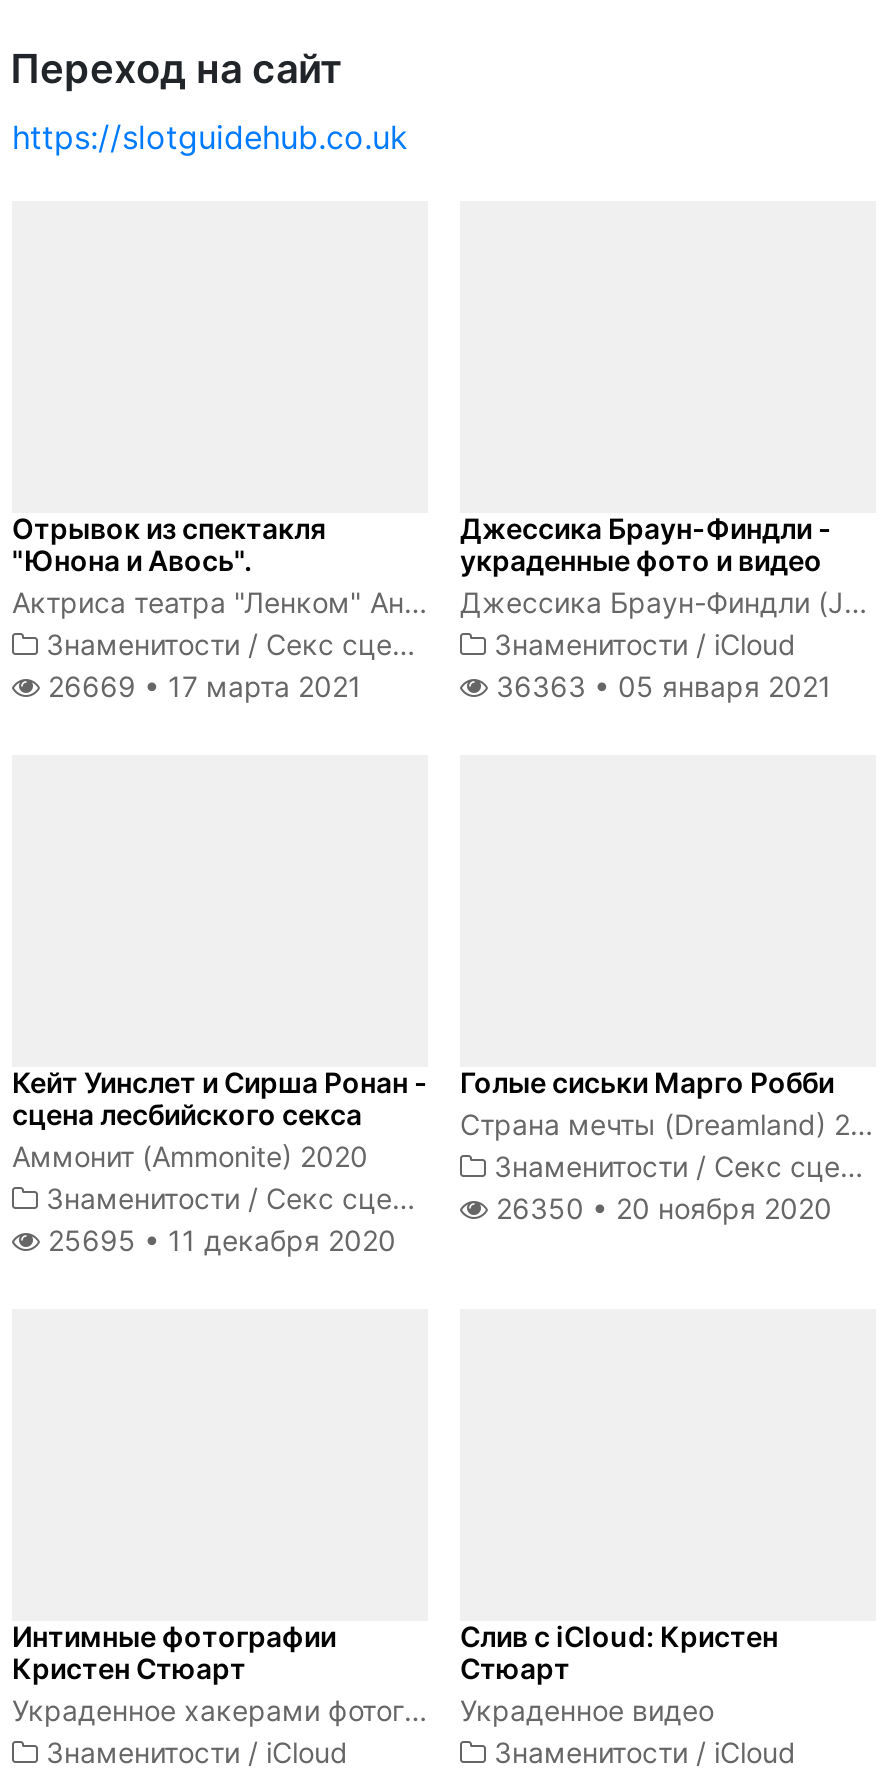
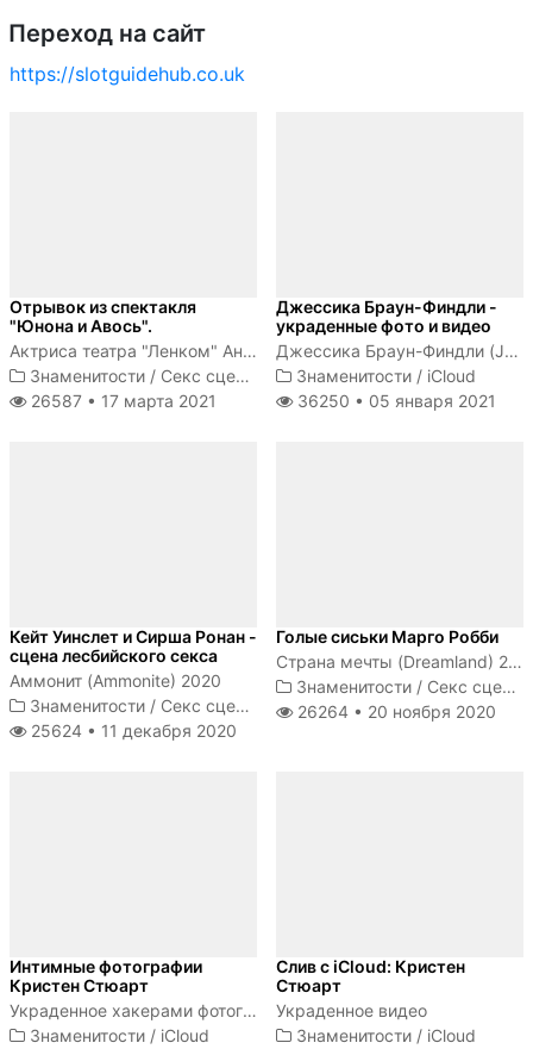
[40,669,362,703] 26669 • 17 марта 2021 -> [26,391,217,411] 26587 • 17 марта 2021
[488,669,832,703] 36363 • 05 января 2021 -> [293,391,496,411] 36250 • 05 января 2021
[488,1191,832,1225] 26350 • 20 ноября 2020 -> [293,701,496,722] 26264 • 20 ноября 2020
[40,1223,396,1257] 25695 • 11 декабря 2020 -> [26,720,237,741] 25624 • 11 декабря 2020

